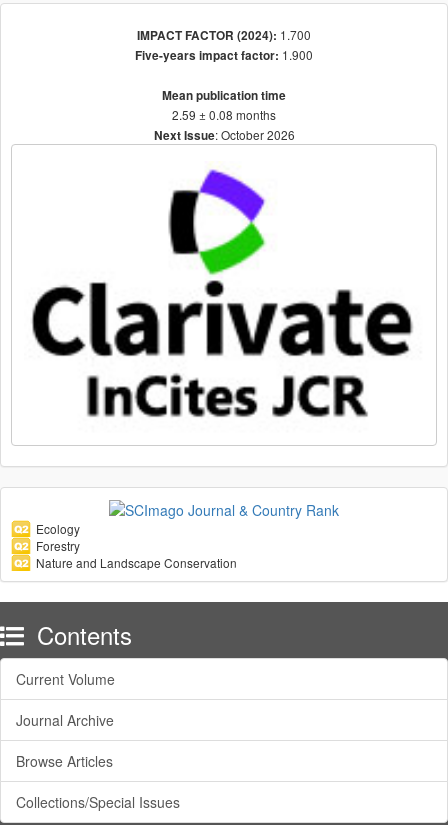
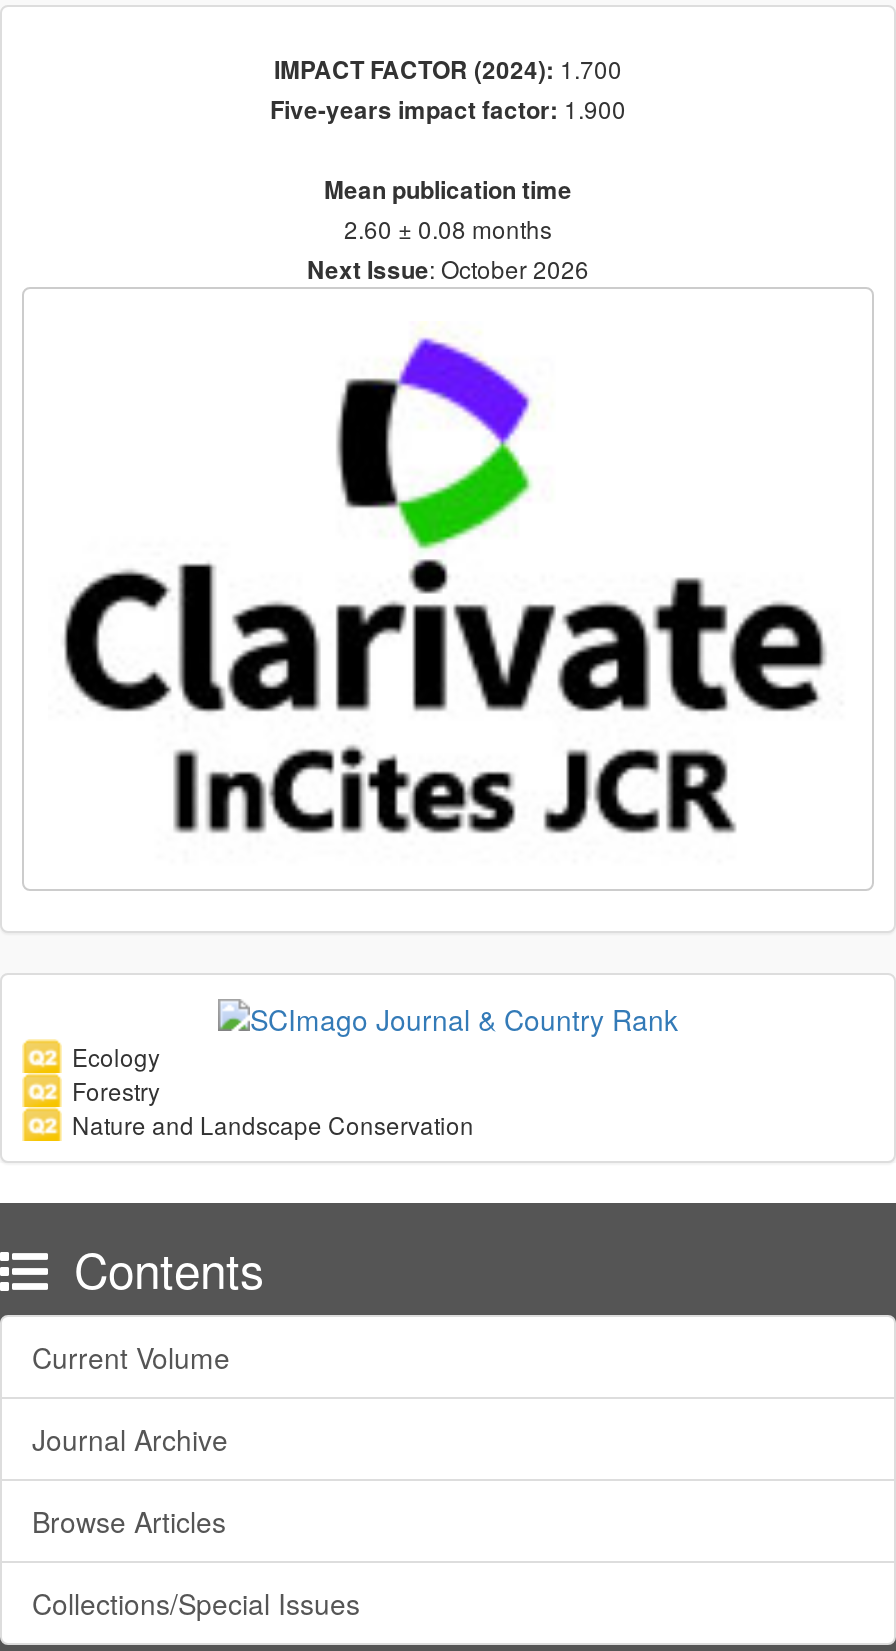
[172,106,276,123] 2.59 ± 0.08 months -> [344,211,552,245] 2.60 ± 0.08 months

